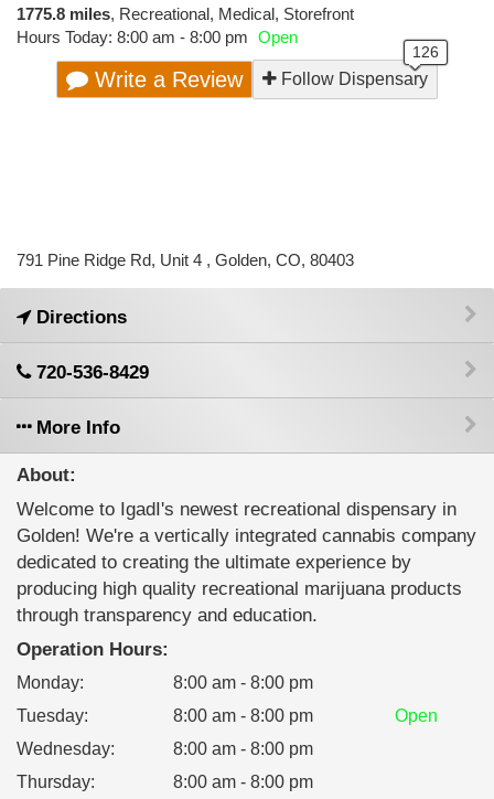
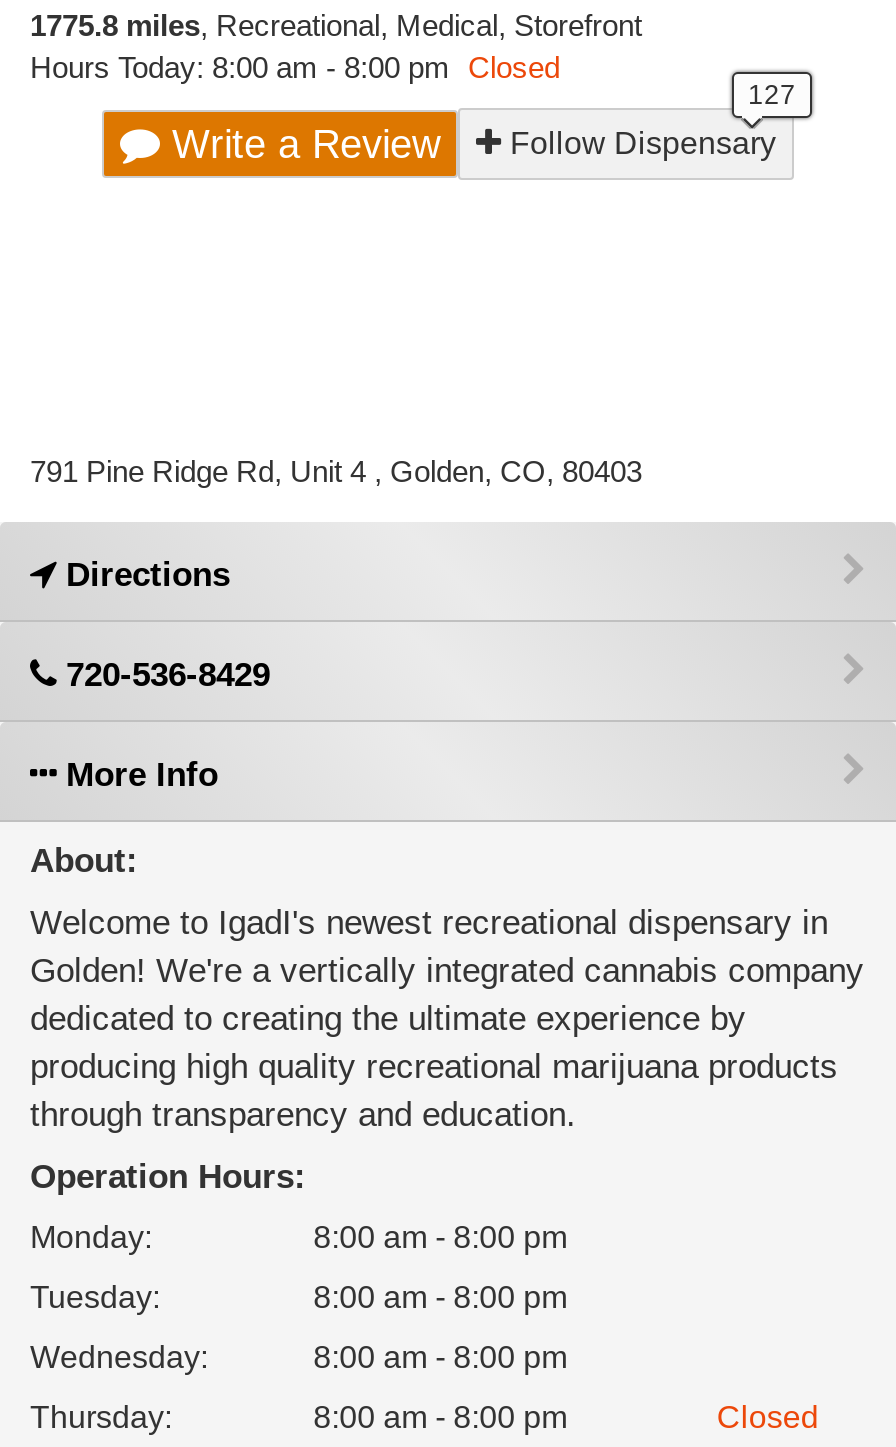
[17,28,298,46] Hours Today: 8:00 am - 8:00 pm Open -> [30,50,560,84] Hours Today: 8:00 am - 8:00 pm Closed
[395,706,438,725] Open -> none
none -> [717,1400,819,1434] Closed

